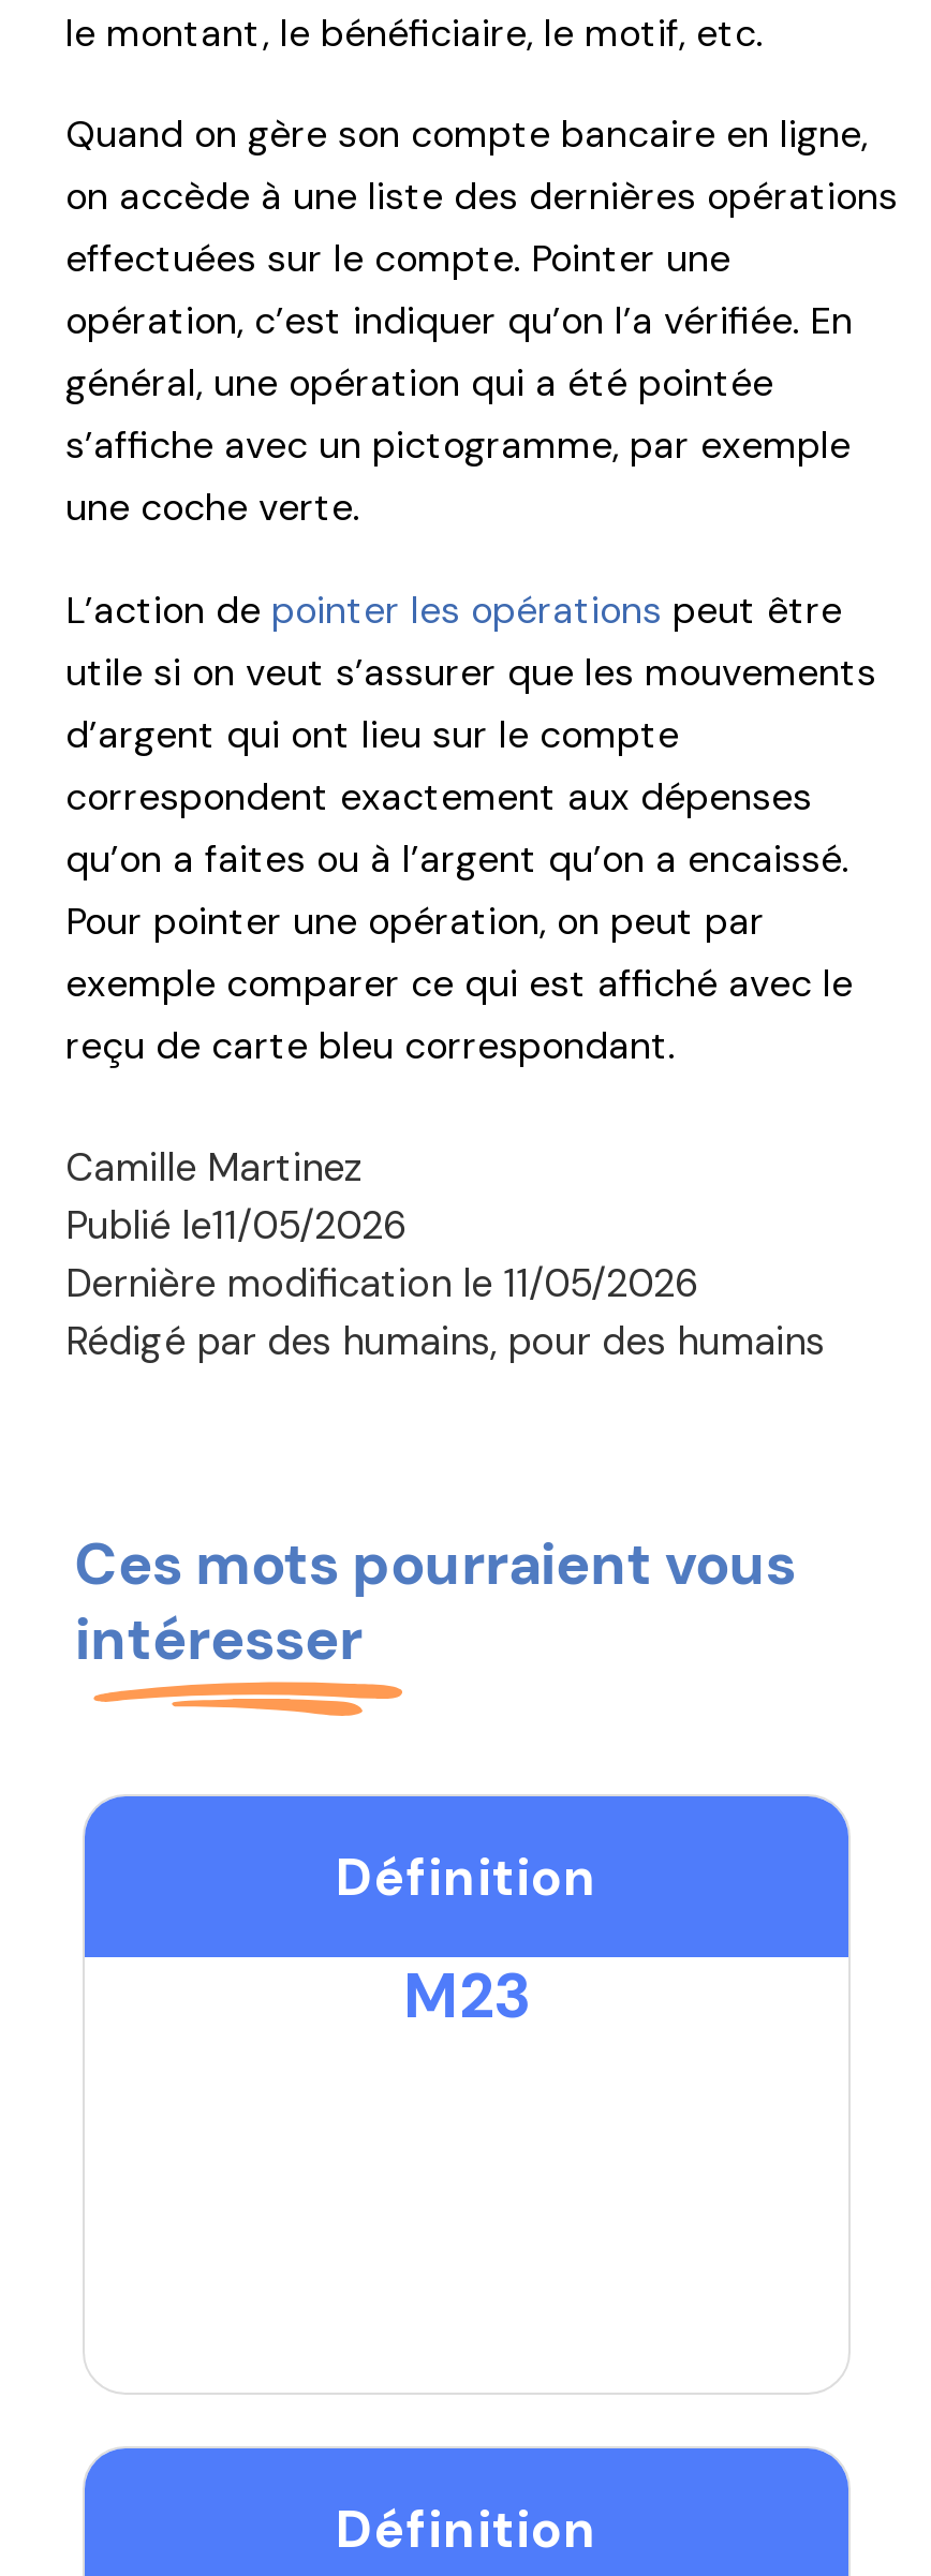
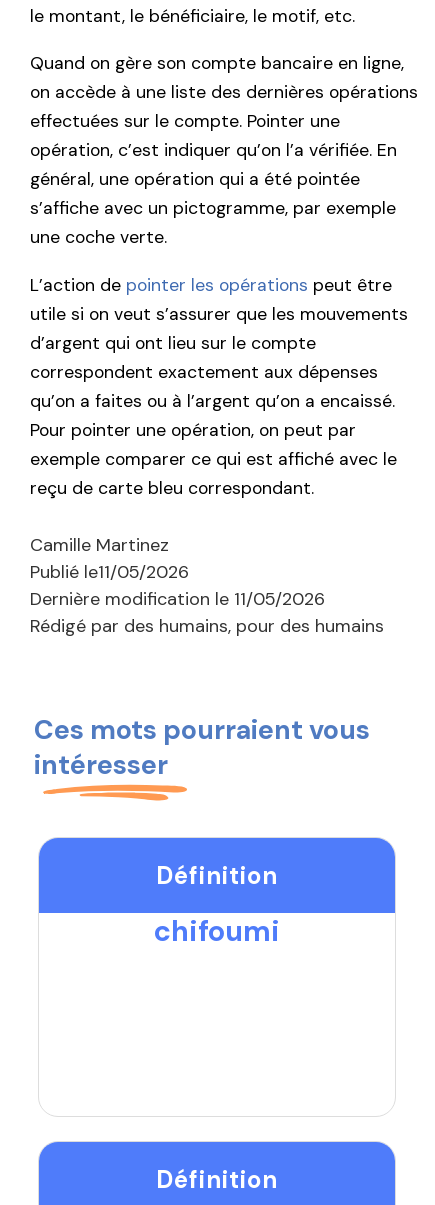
[403,1955,530,2036] M23 -> [154,912,280,950] chifoumi

